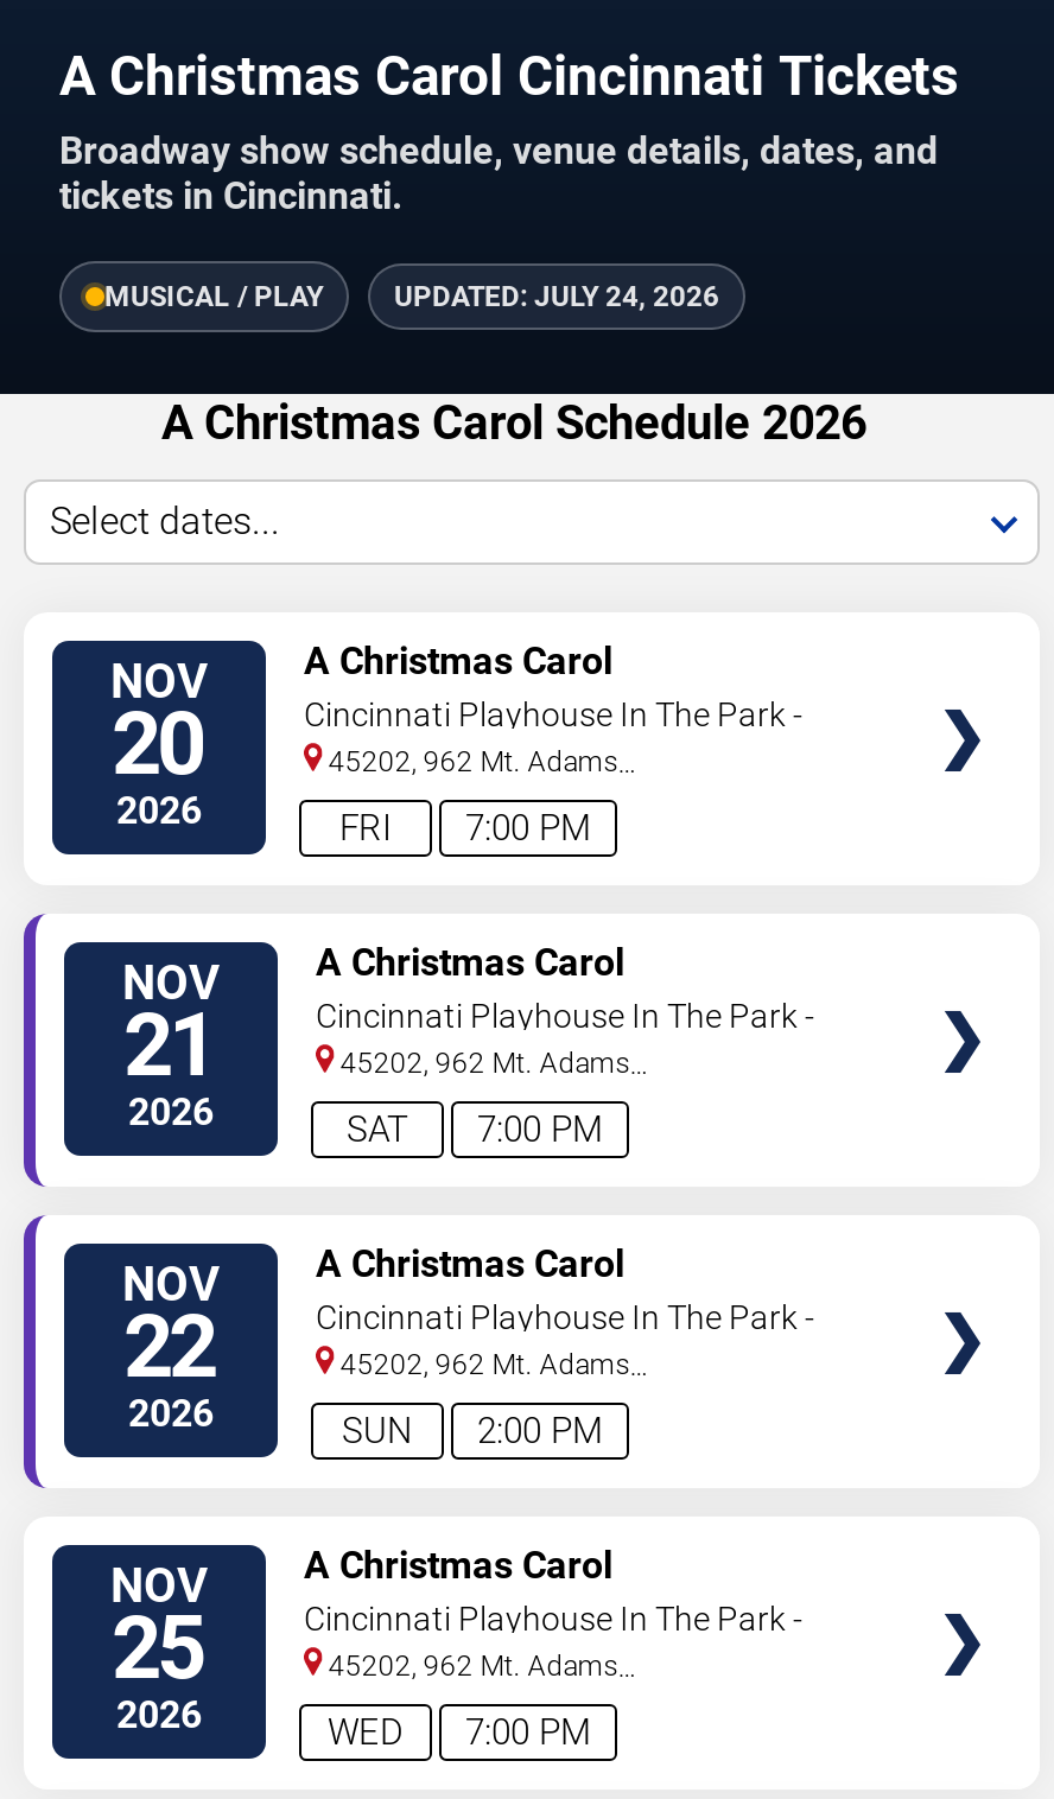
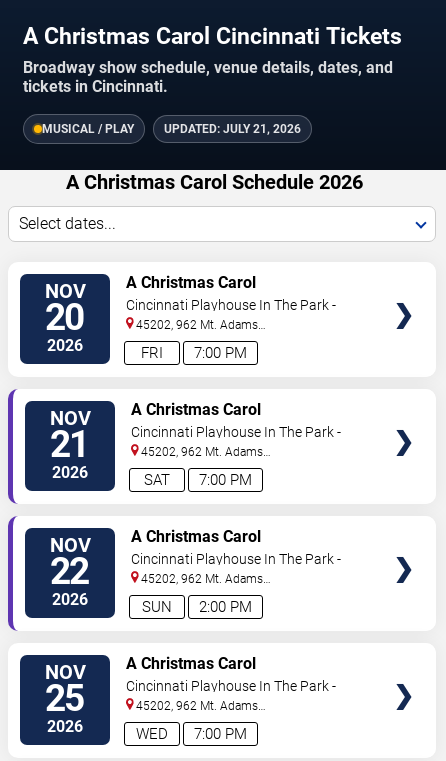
[394,281,719,314] UPDATED: JULY 24, 2026 -> [164,122,301,136] UPDATED: JULY 21, 2026

